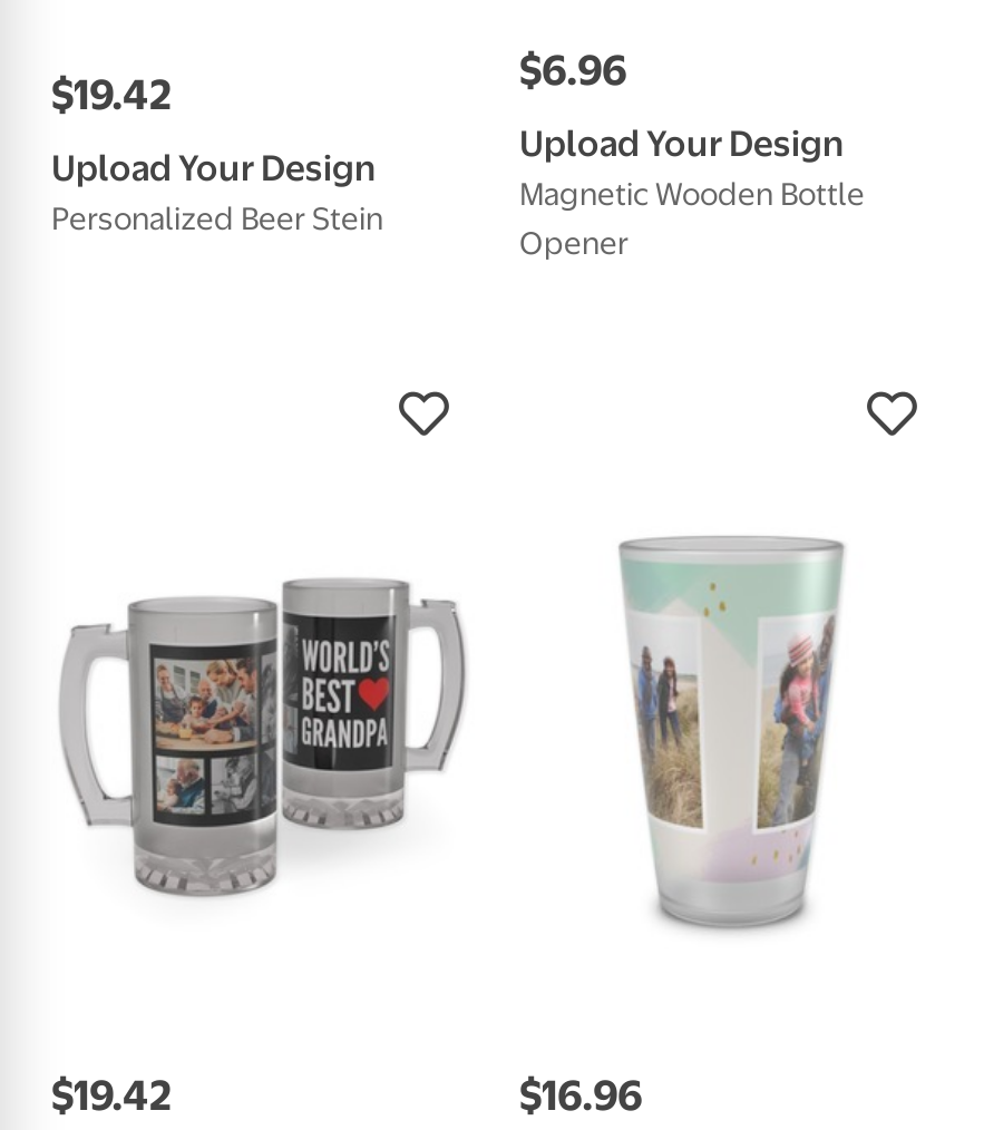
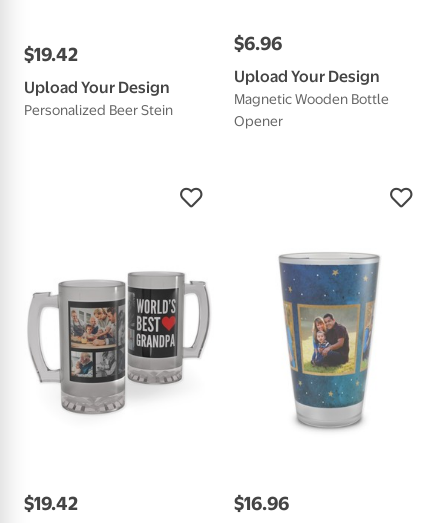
[624,555,838,883] [image] -> [280,262,378,409] [image]

